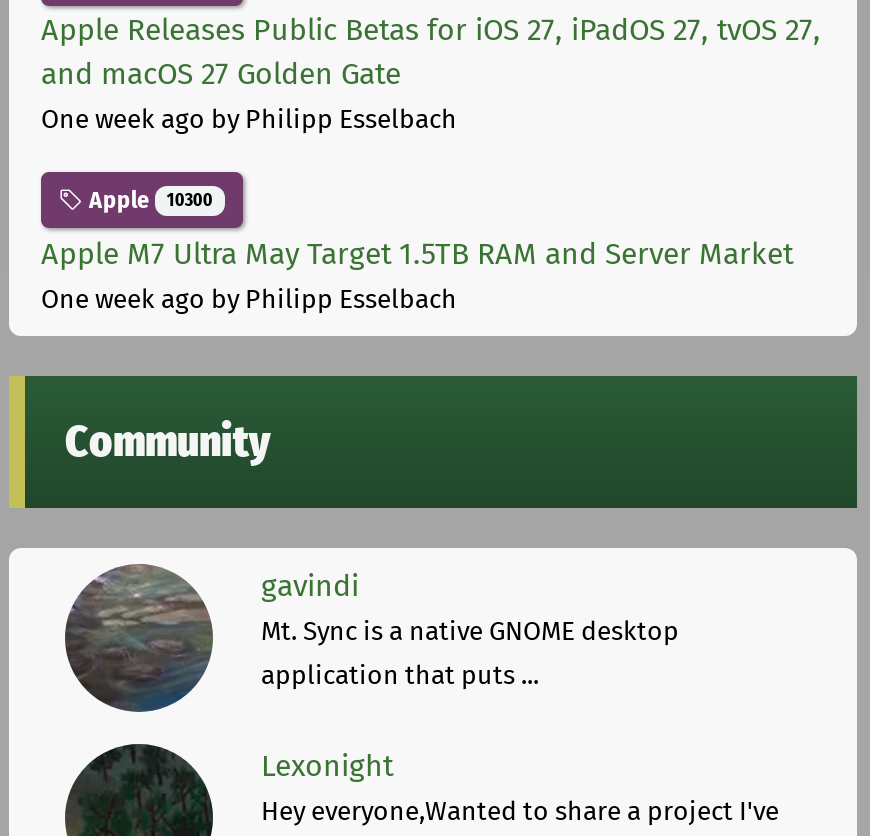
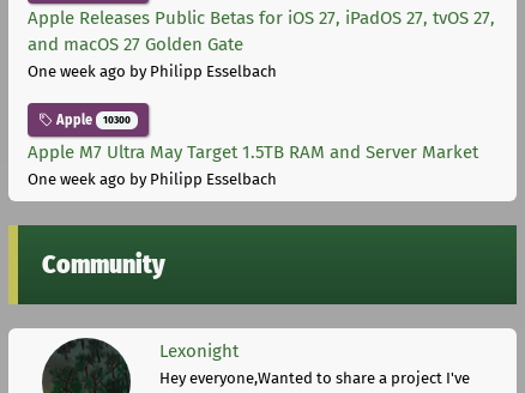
[67,564,679,726] [image] | gavindi | Mt. Sync is a native GNOME desktop | application that puts ... -> none

